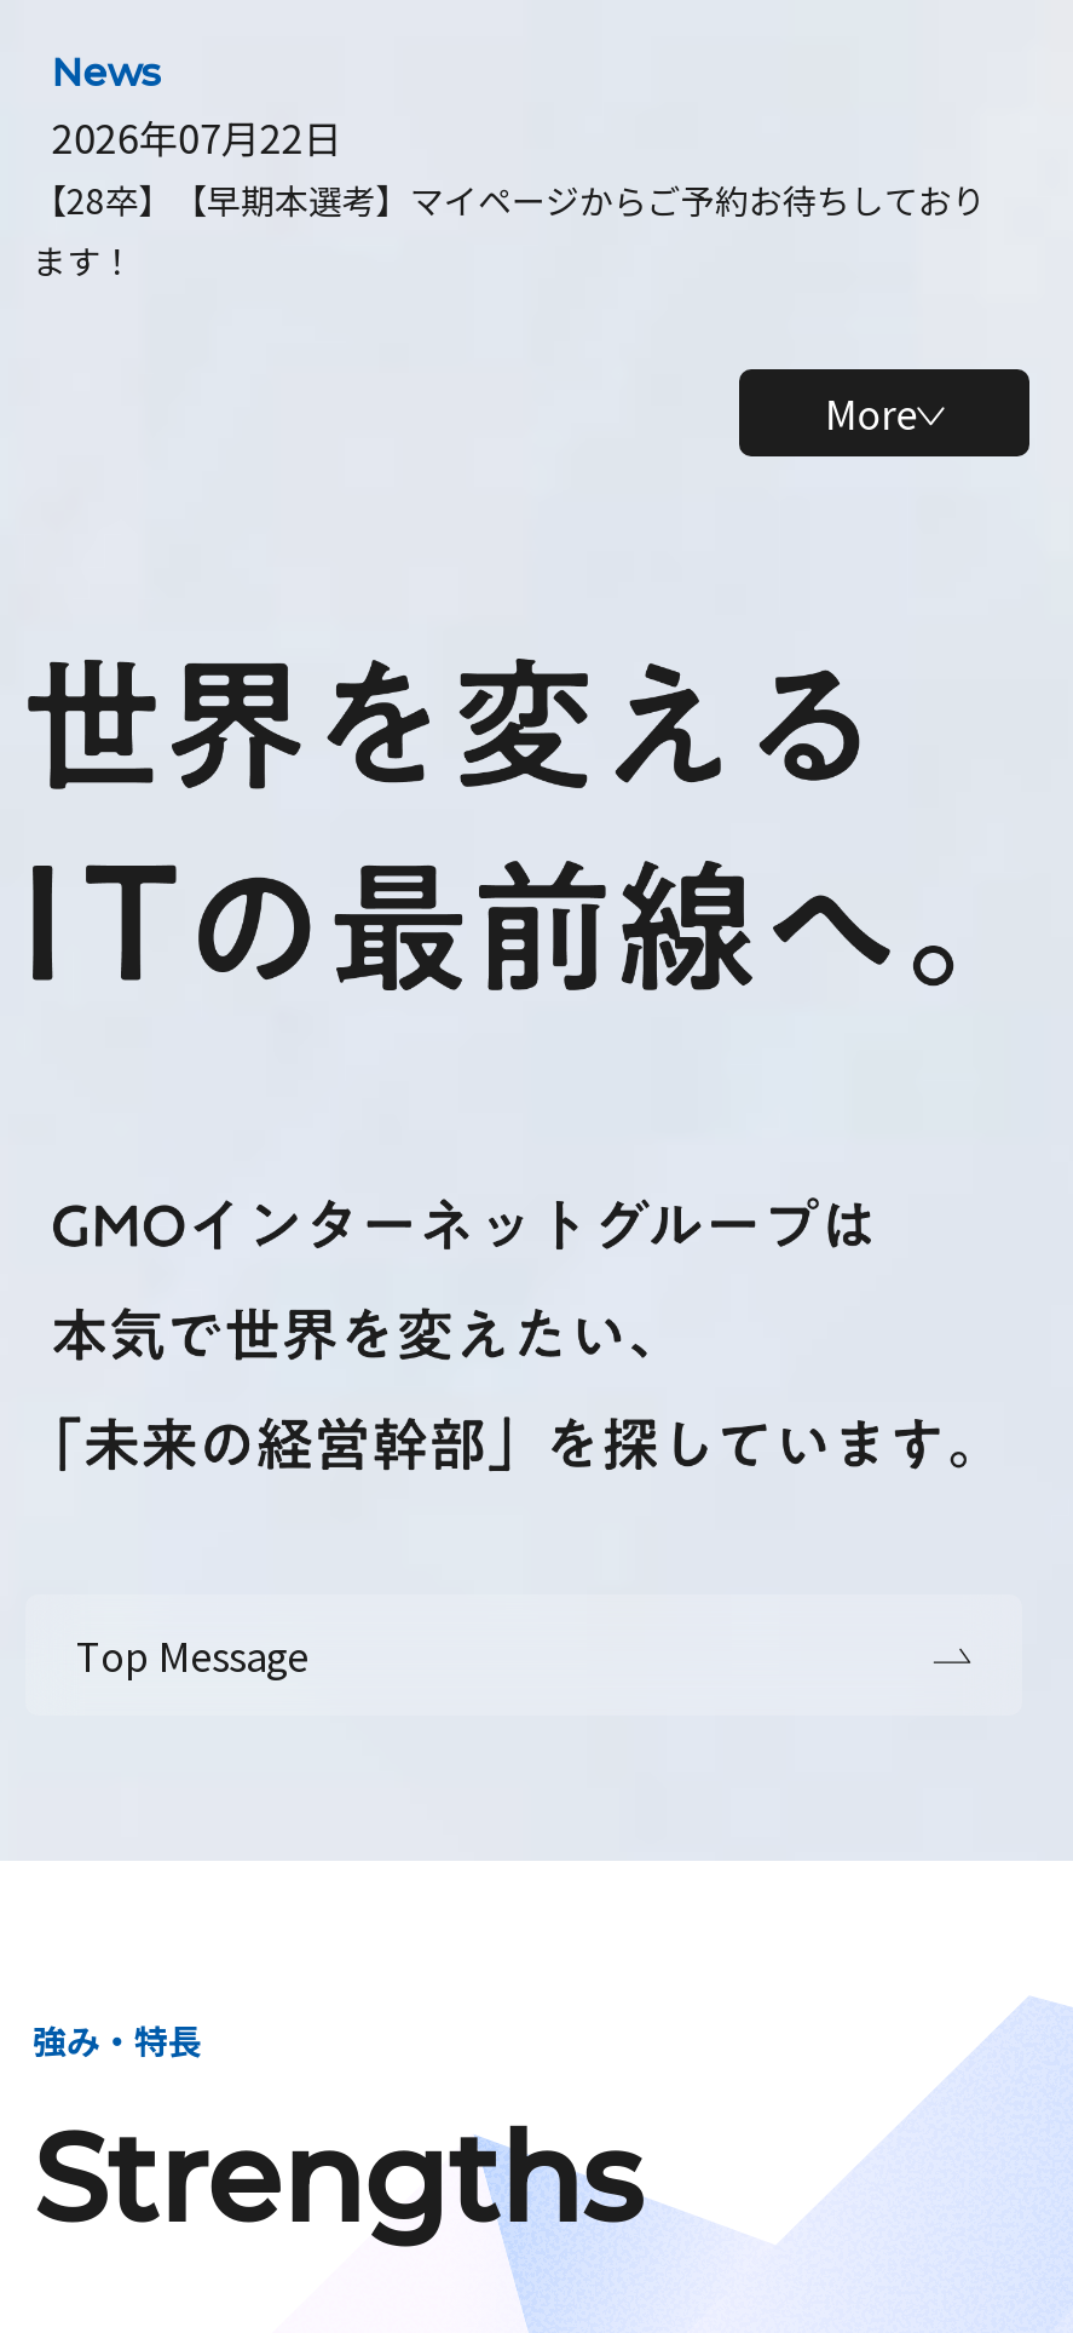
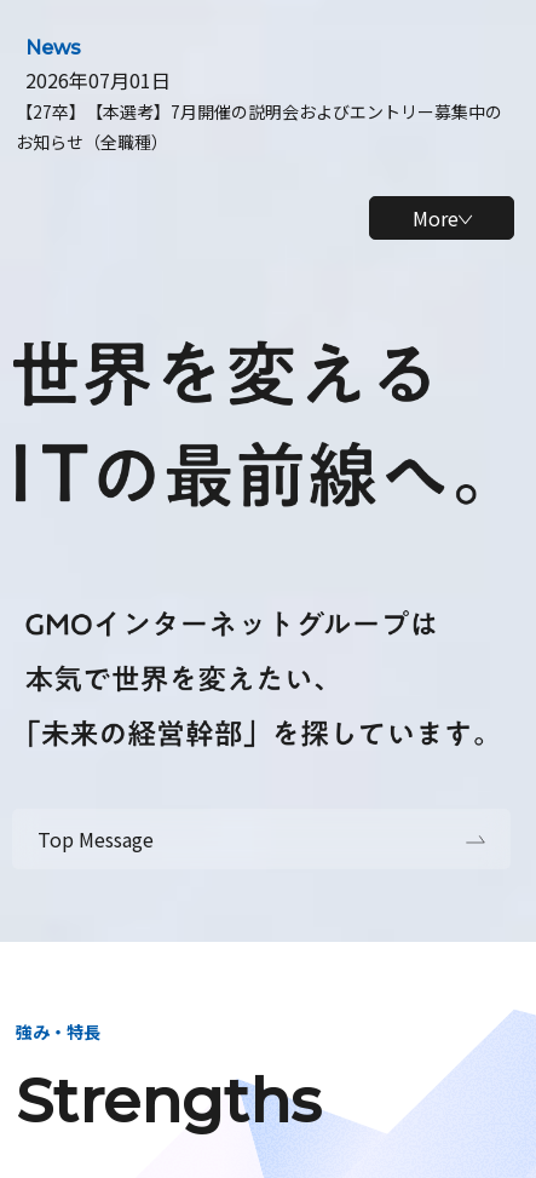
[32,108,986,285] 2026年07月22日 | 【28卒】【早期本選考】マイページからご予約お待ちしており | ます！ -> [16,65,502,154] 2026年07月01日 | 【27卒】【本選考】7月開催の説明会およびエントリー募集中の | お知らせ（全職種）

